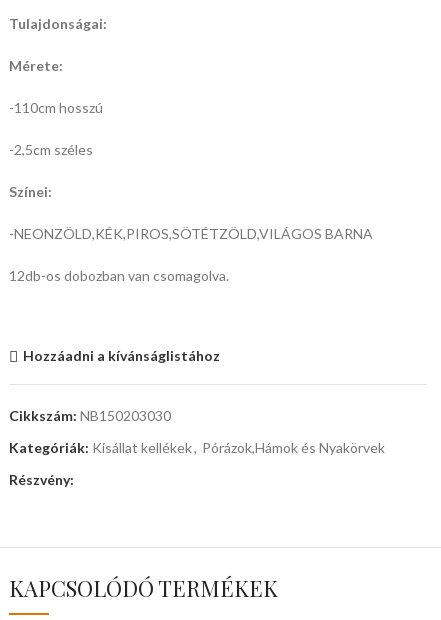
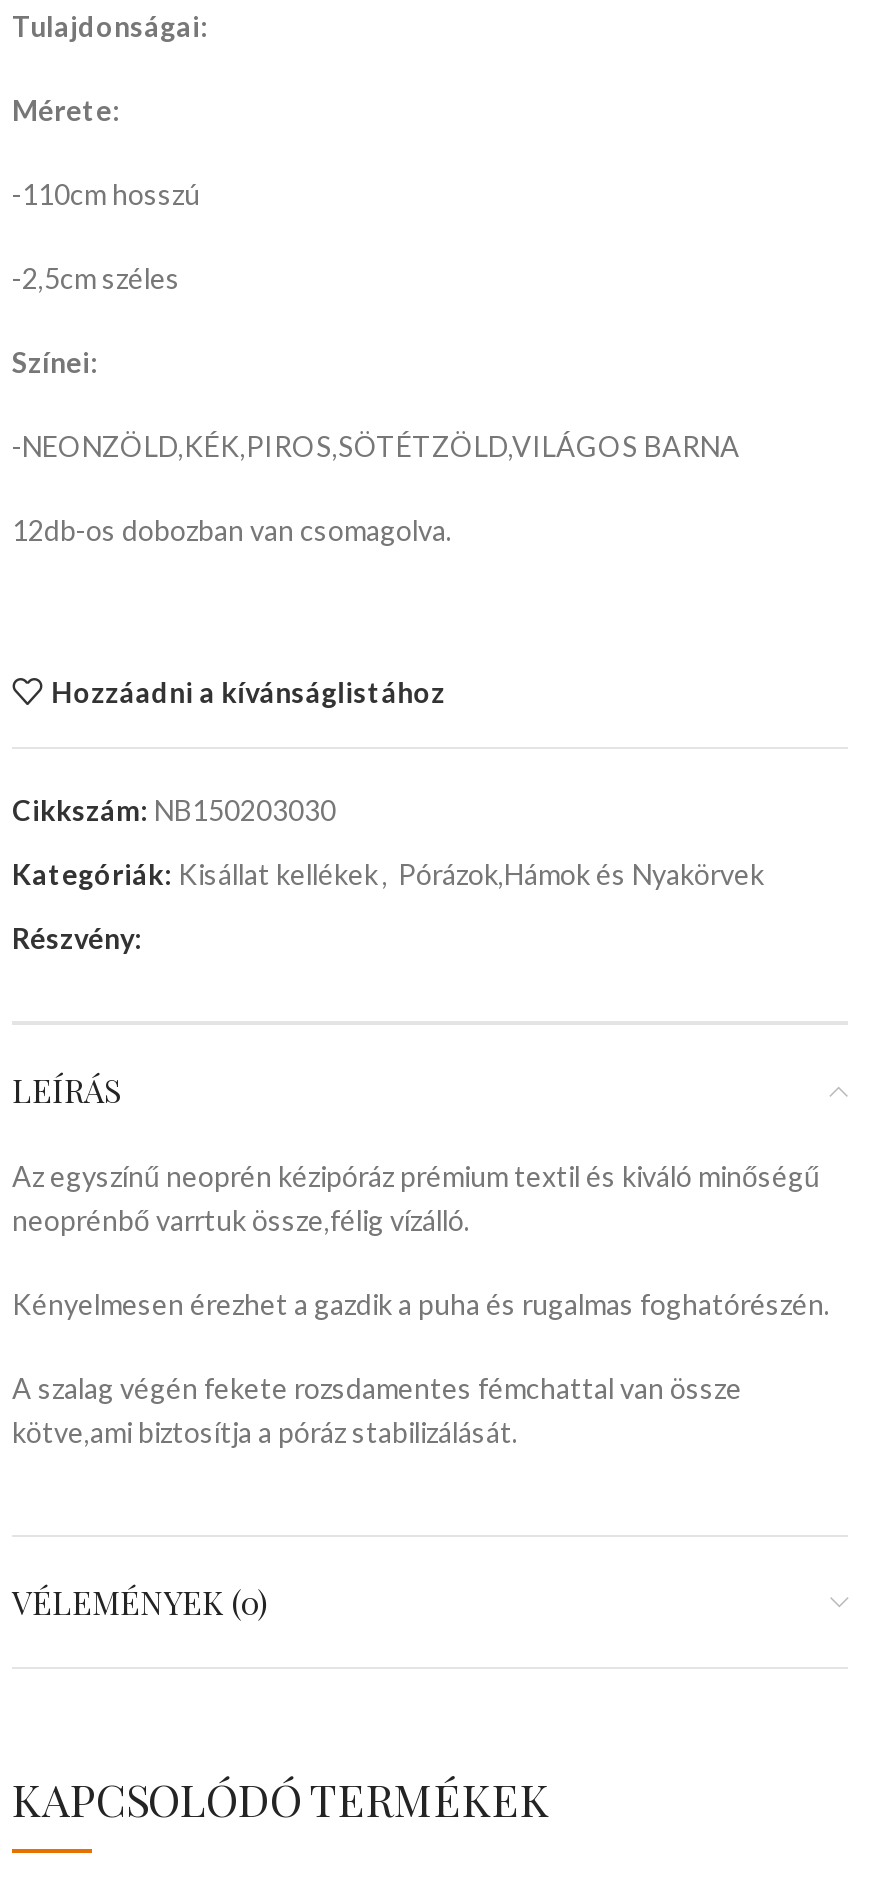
none -> [12,1070,830,1450] LEÍRÁS | Az egyszínű neoprén kézipóráz prémium textil és kiváló minőségű | neoprénbő varrtuk össze,félig vízálló. | Kényelmesen érezhet a gazdik a puha és rugalmas foghatórészén. | A szalag végén fekete rozsdamentes fémchattal van össze | kötve,ami biztosítja a póráz stabilizálását.
none -> [12,1582,268,1624] VÉLEMÉNYEK (0)

